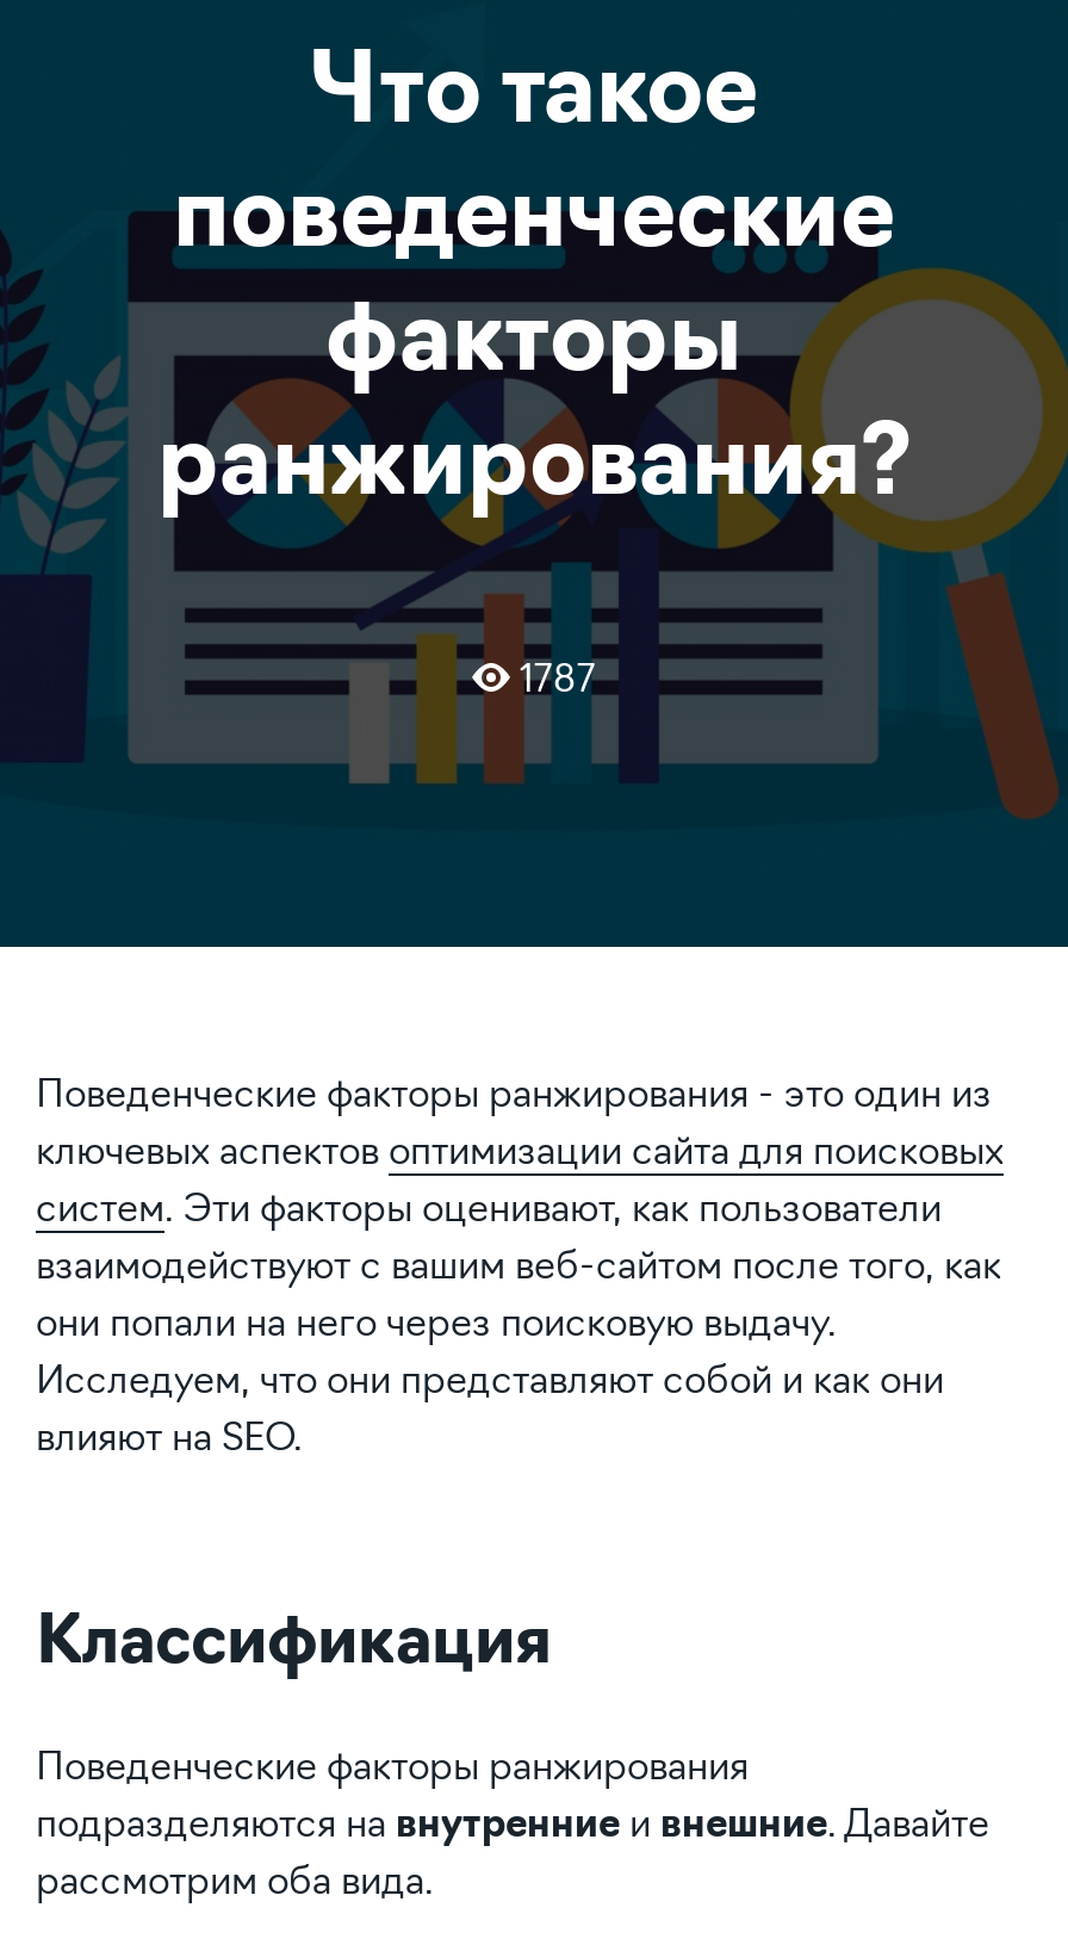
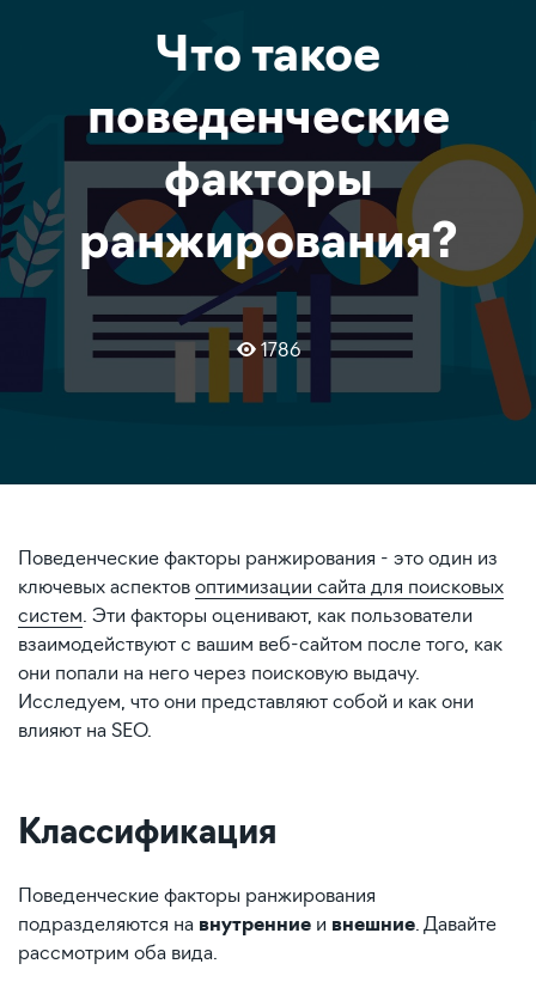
[510,663,596,701] 1787 -> [255,342,300,361] 1786

